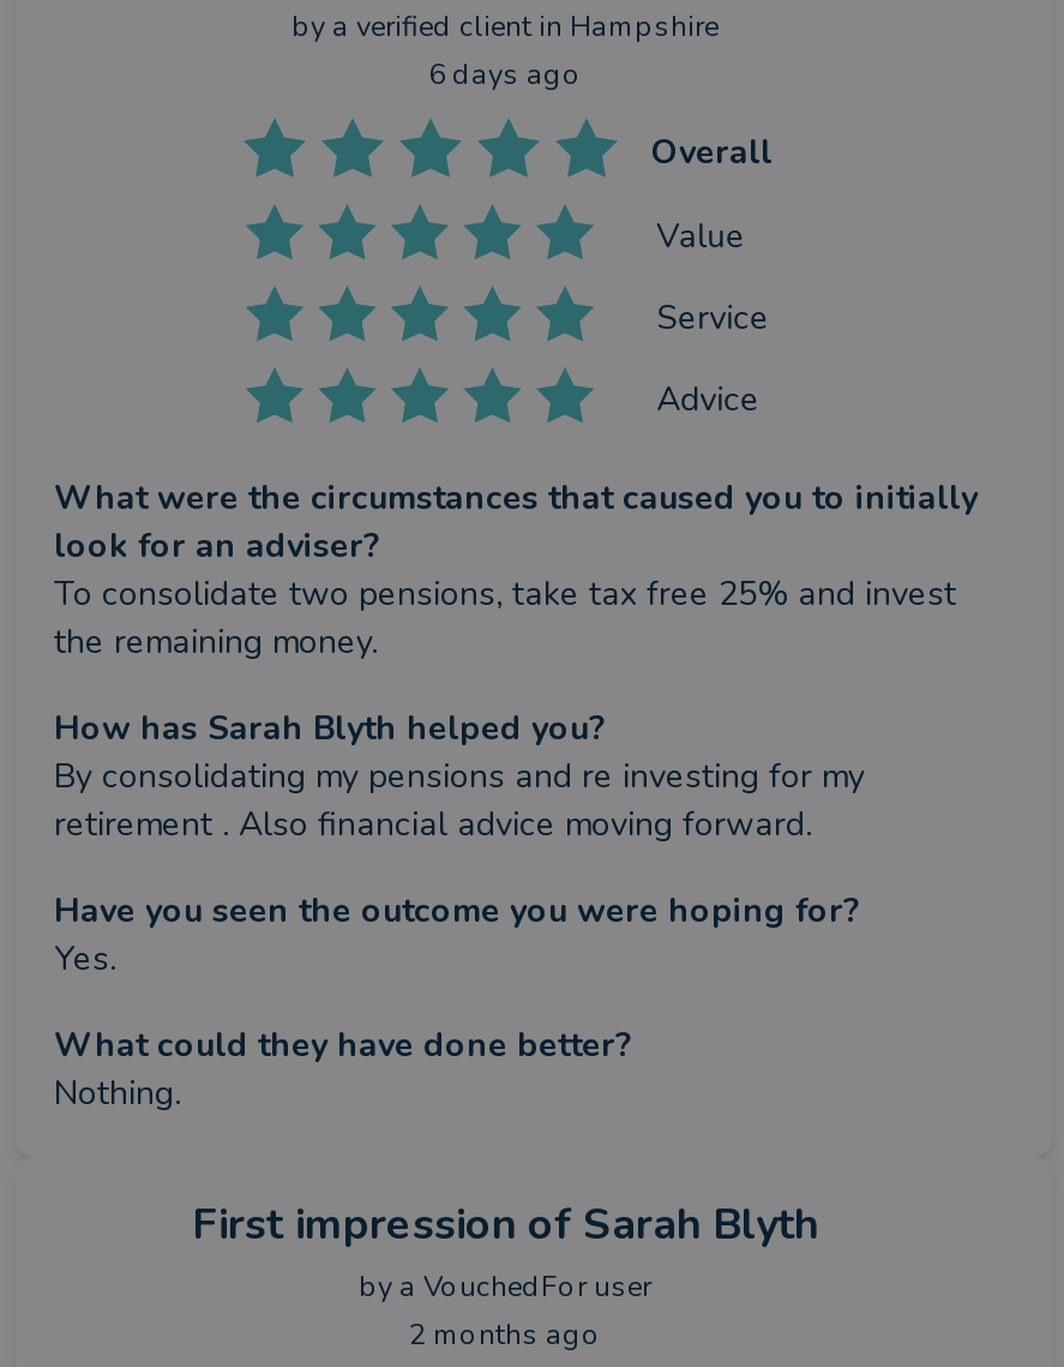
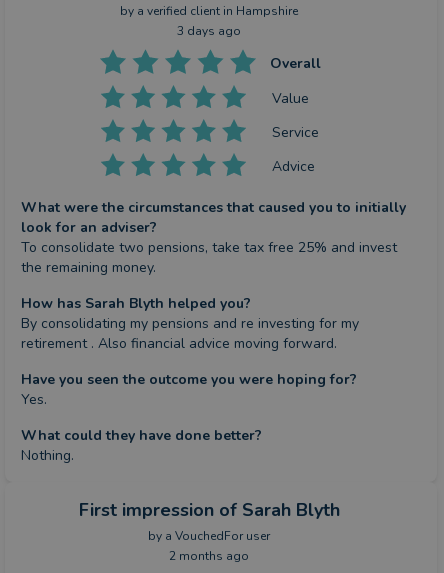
[428,55,582,94] 6 days ago -> [177,23,241,39] 3 days ago

